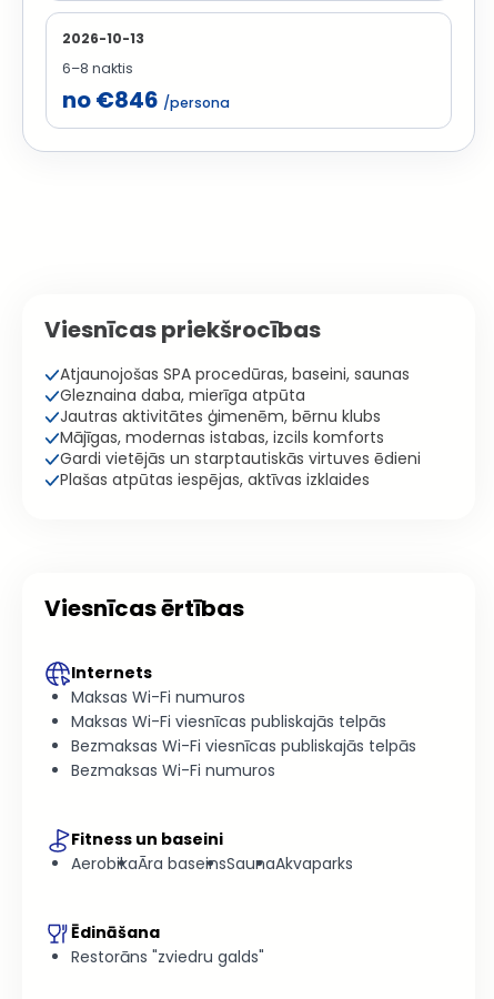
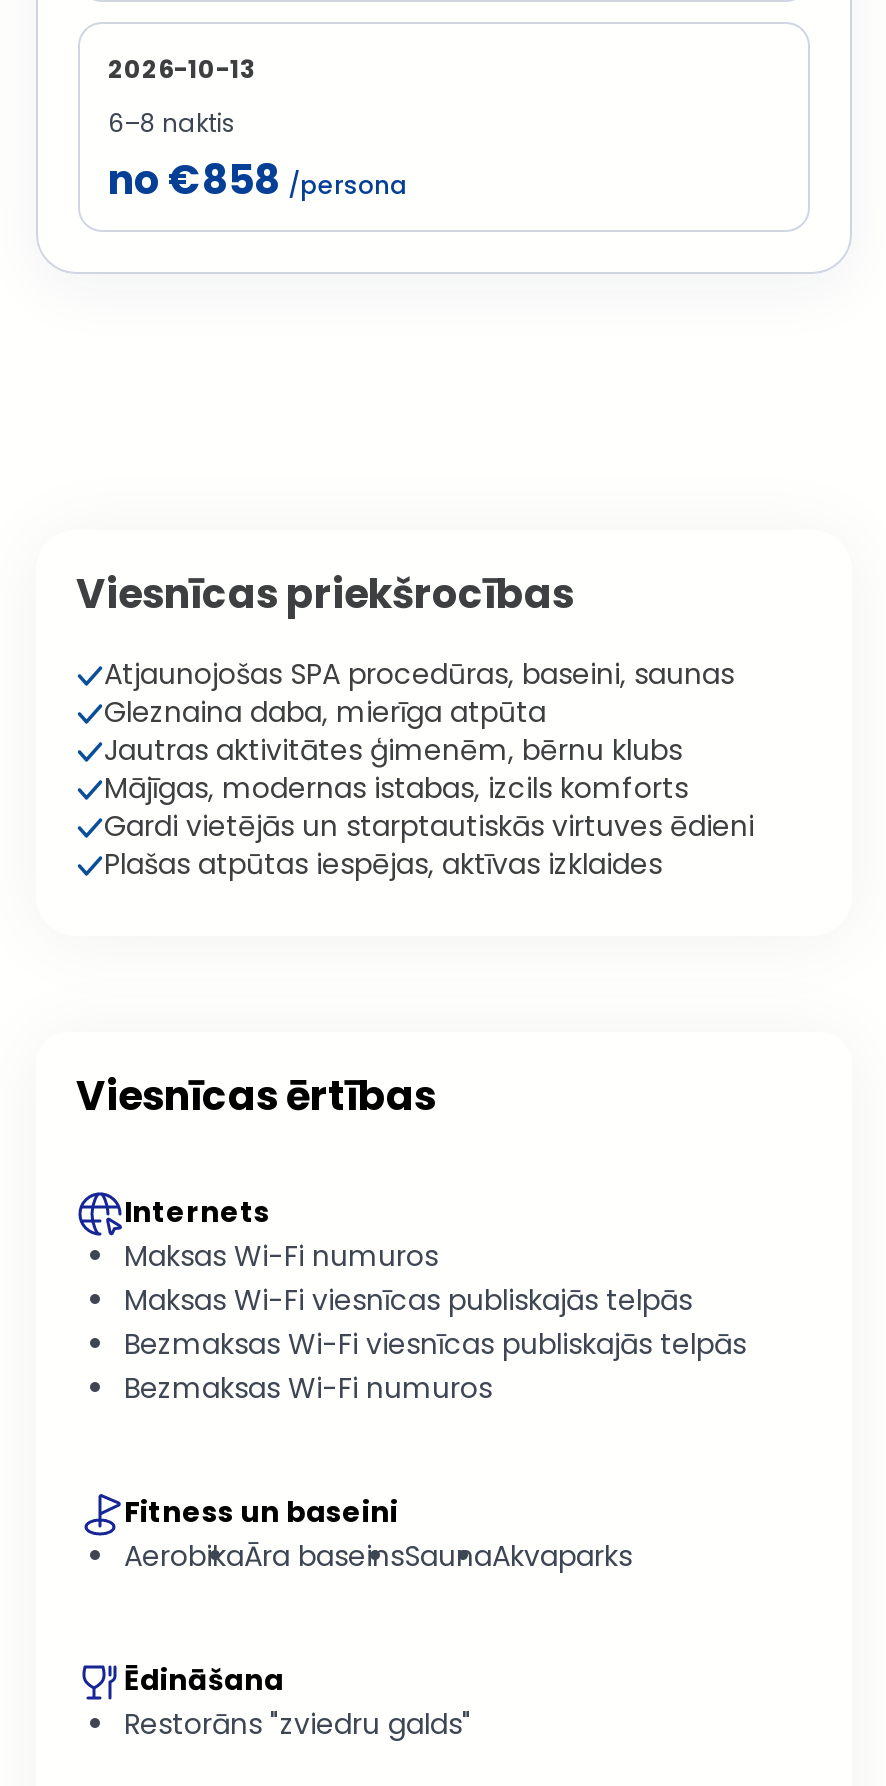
[62,84,230,115] no €846 /persona -> [108,152,408,208] no €858 /persona

